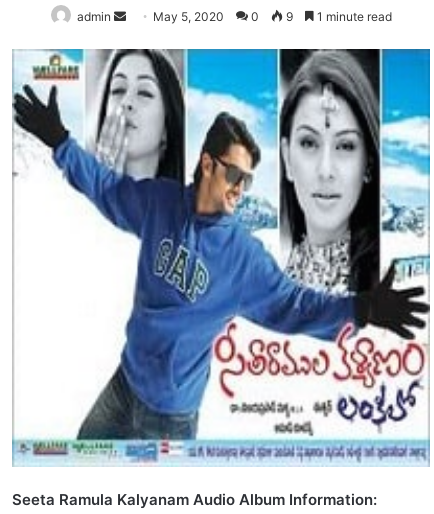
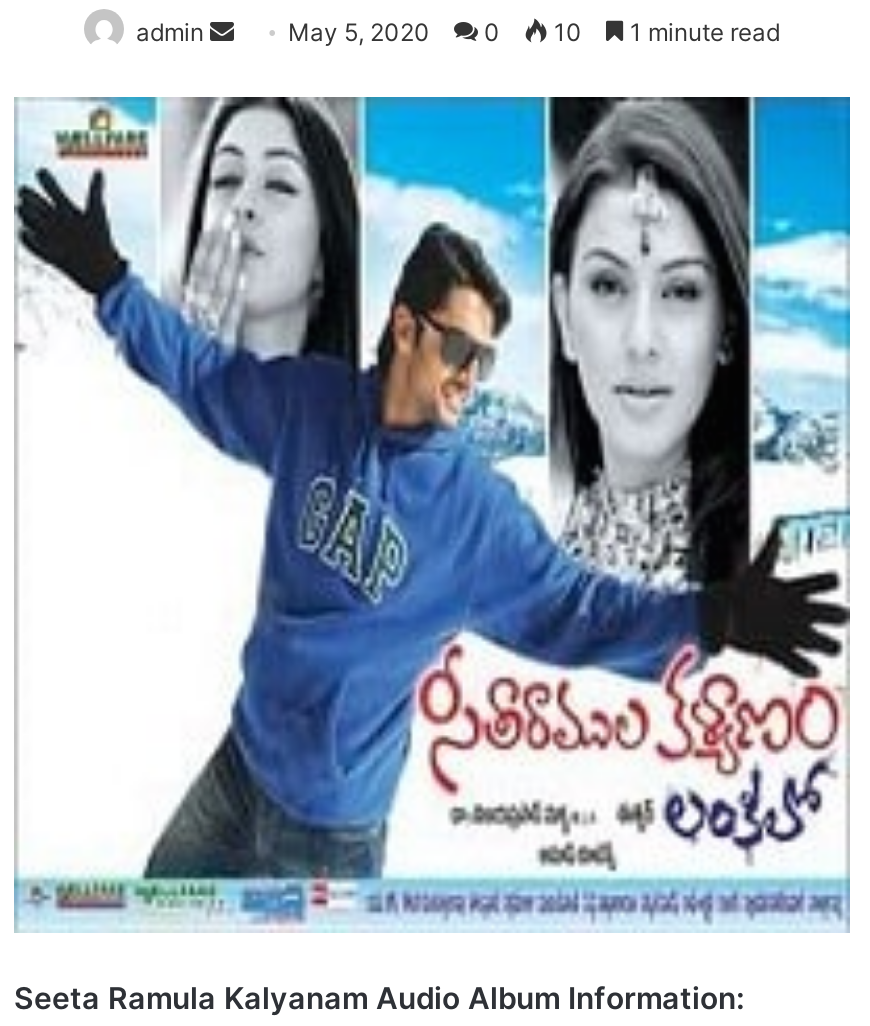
[282,9,292,24] 9 -> [548,17,582,47] 10

